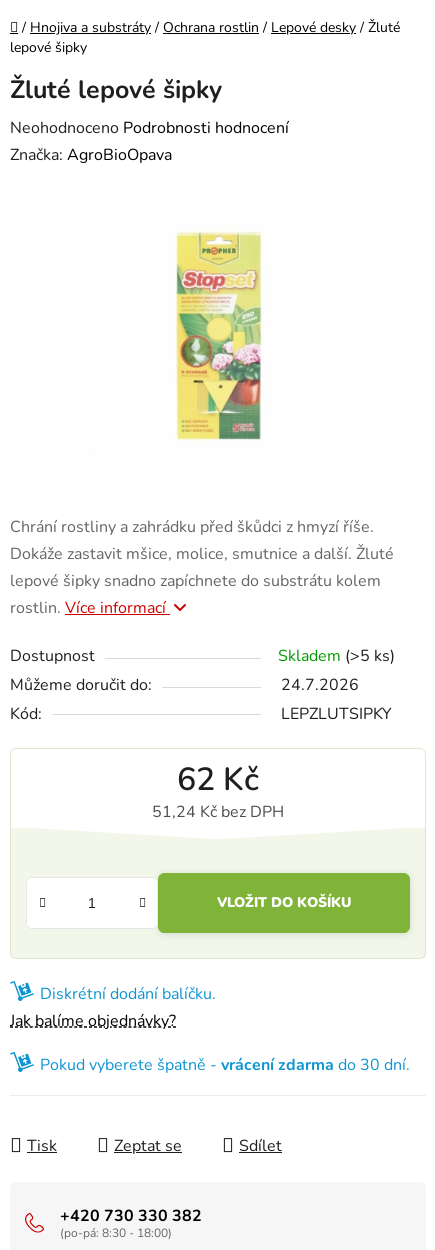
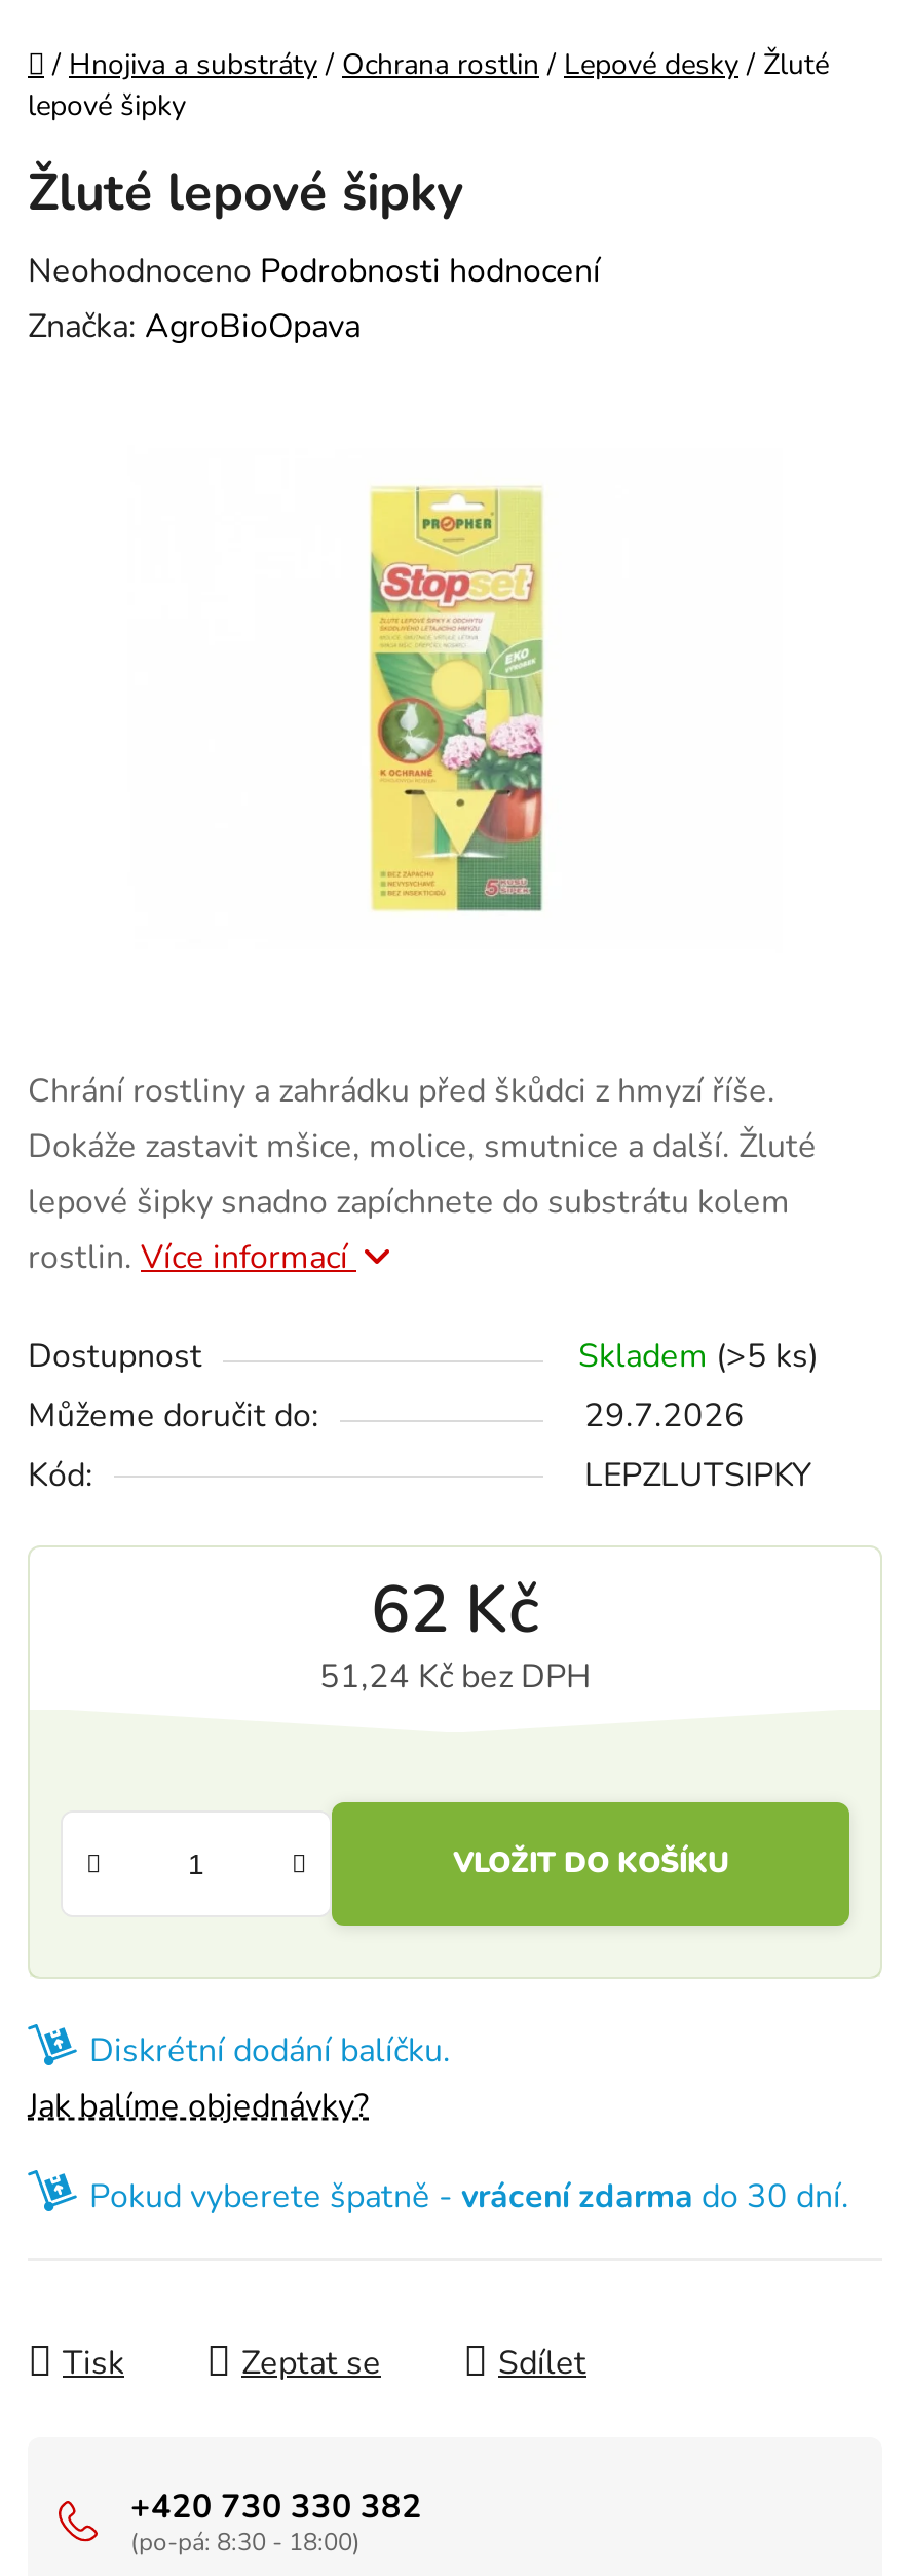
[281,674,359,696] 24.7.2026 -> [584,1393,745,1438] 29.7.2026

